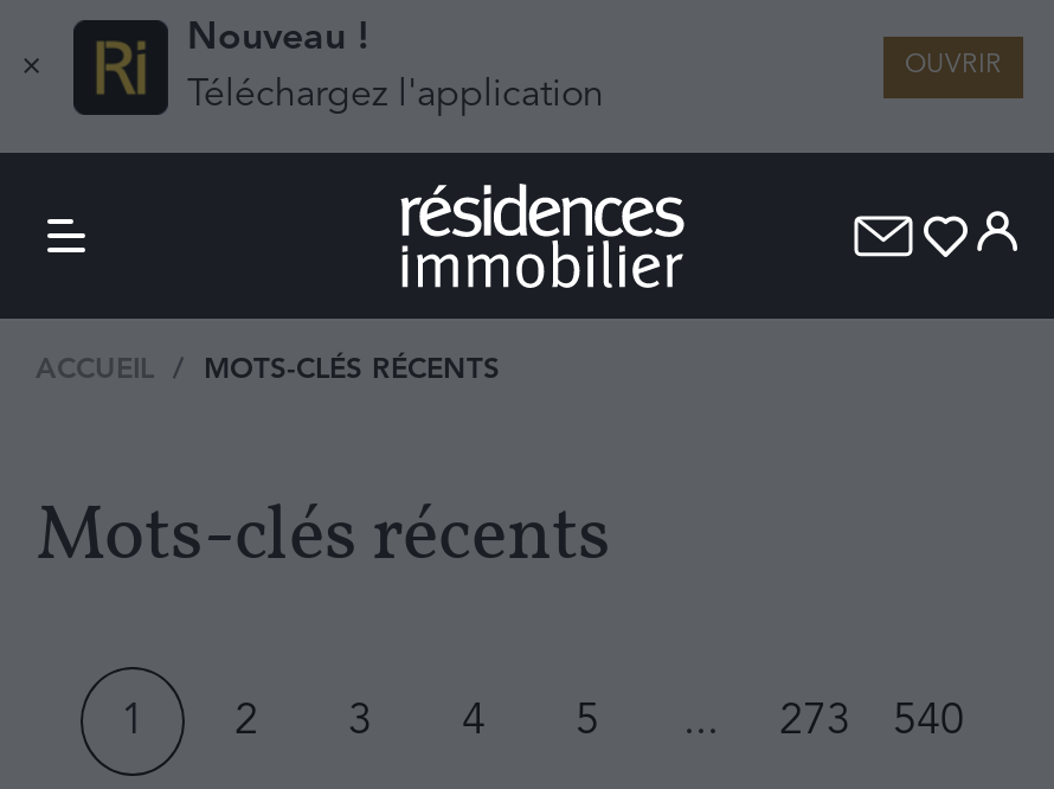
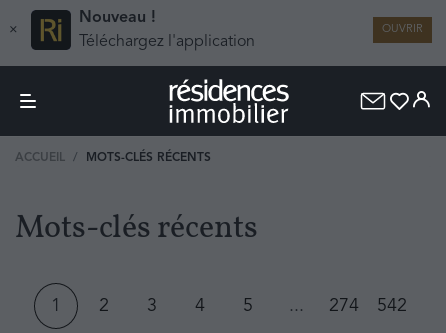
[779,700,850,743] 273 -> [329,297,359,315] 274
[893,700,964,743] 540 -> [377,297,407,315] 542

